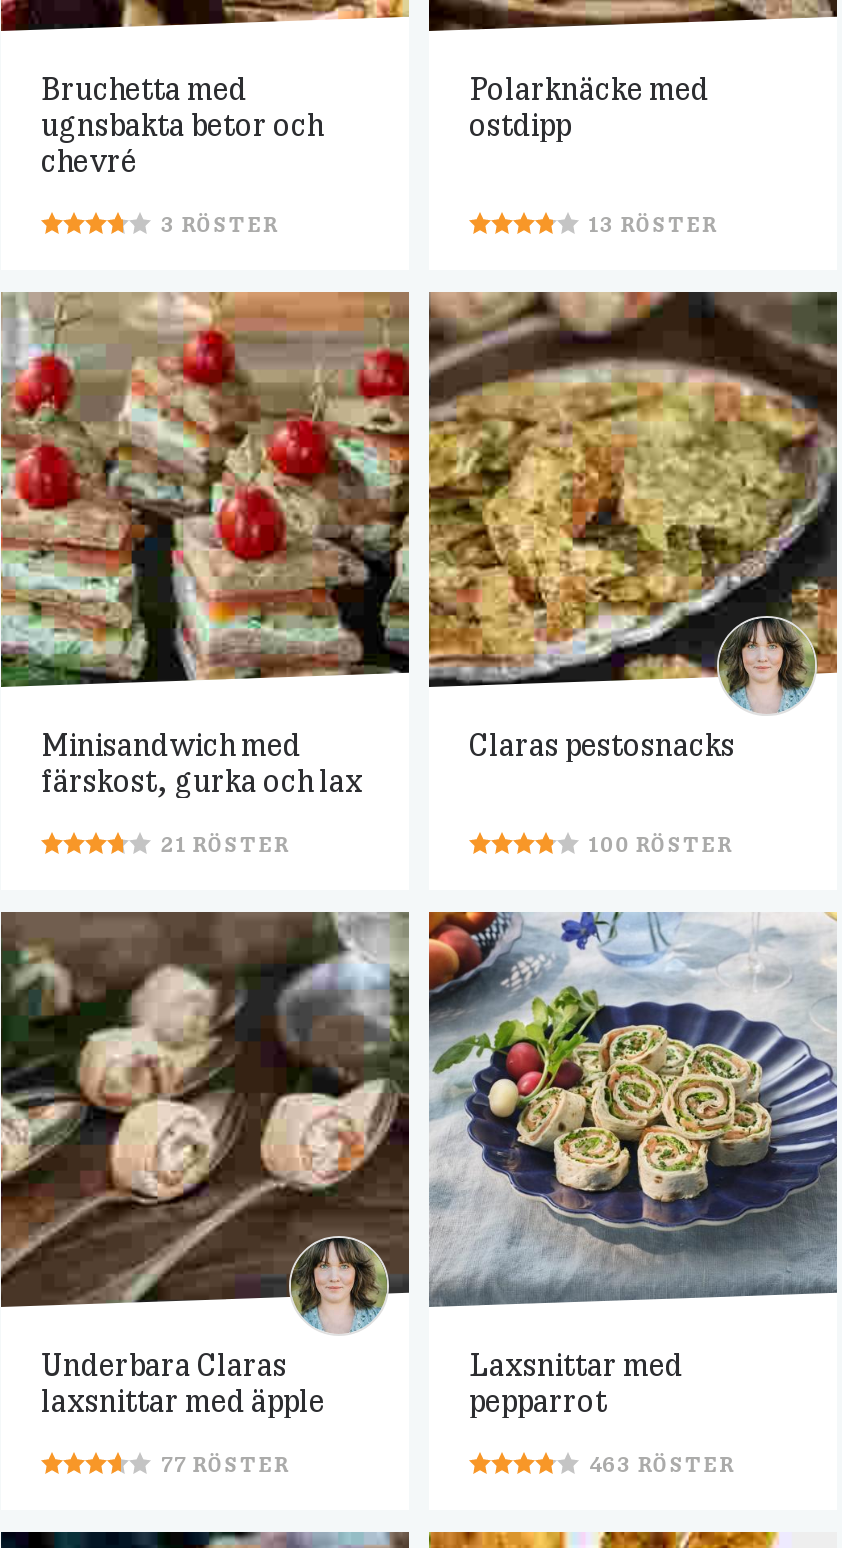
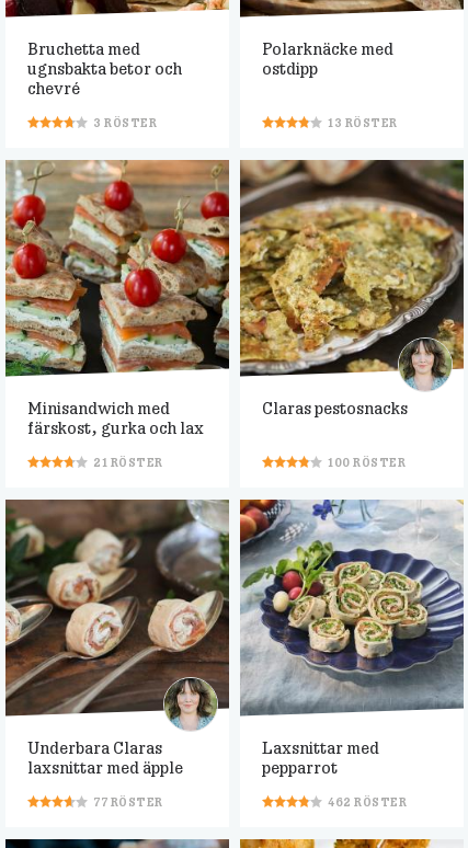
[589,1450,734,1478] 463 RÖSTER -> [328,794,407,809] 462 RÖSTER

